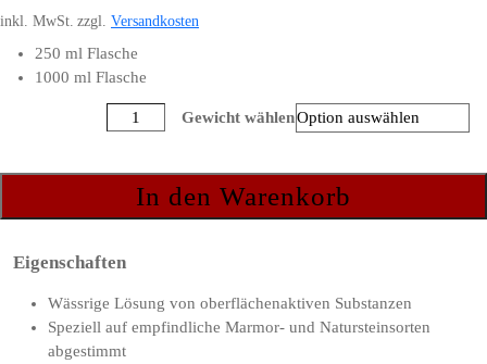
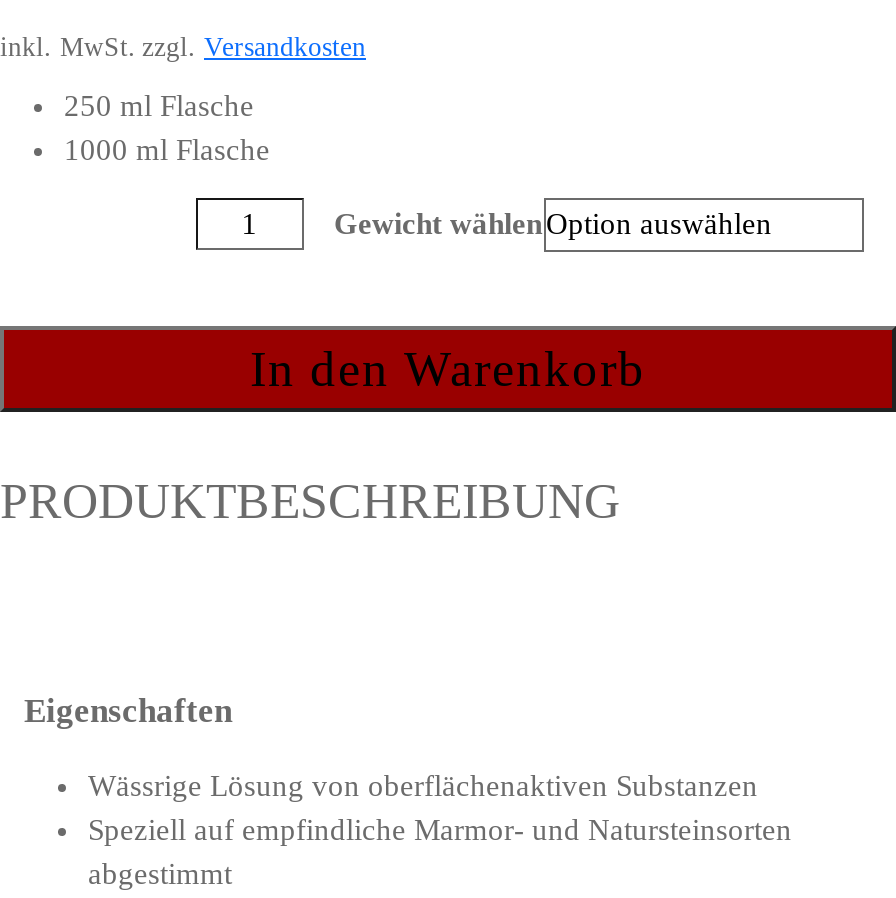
none -> [0,474,620,528] PRODUKTBESCHREIBUNG

